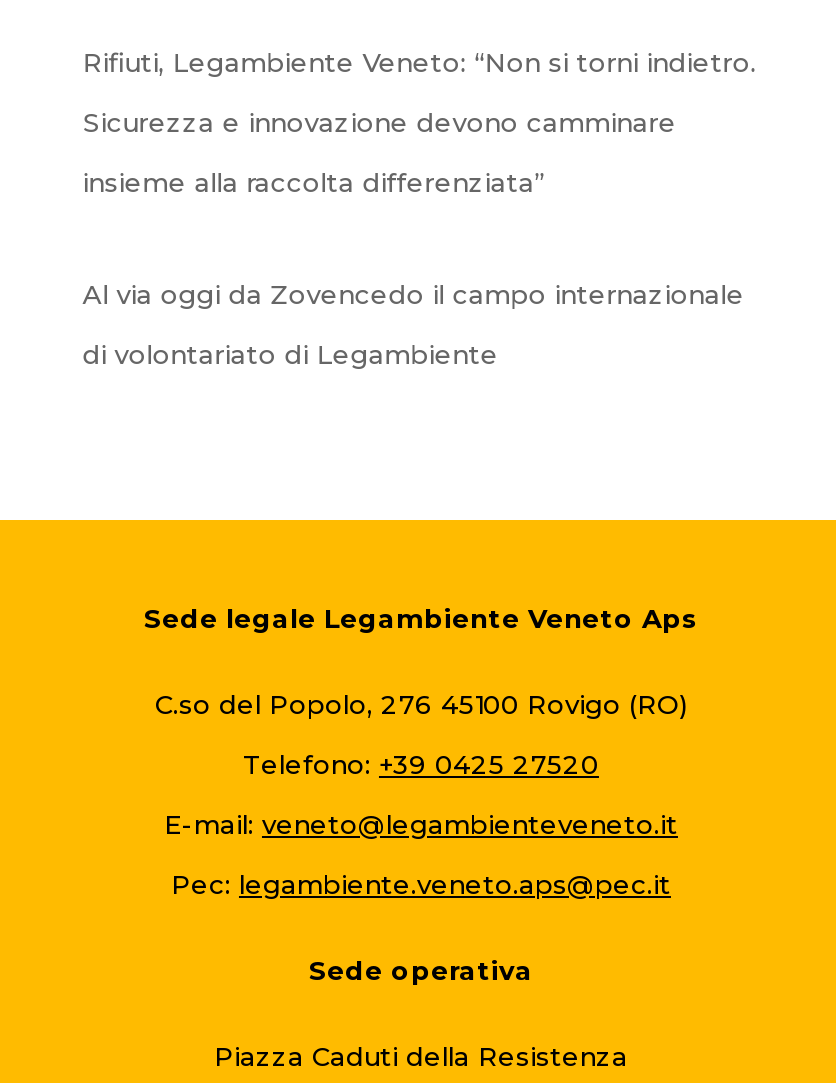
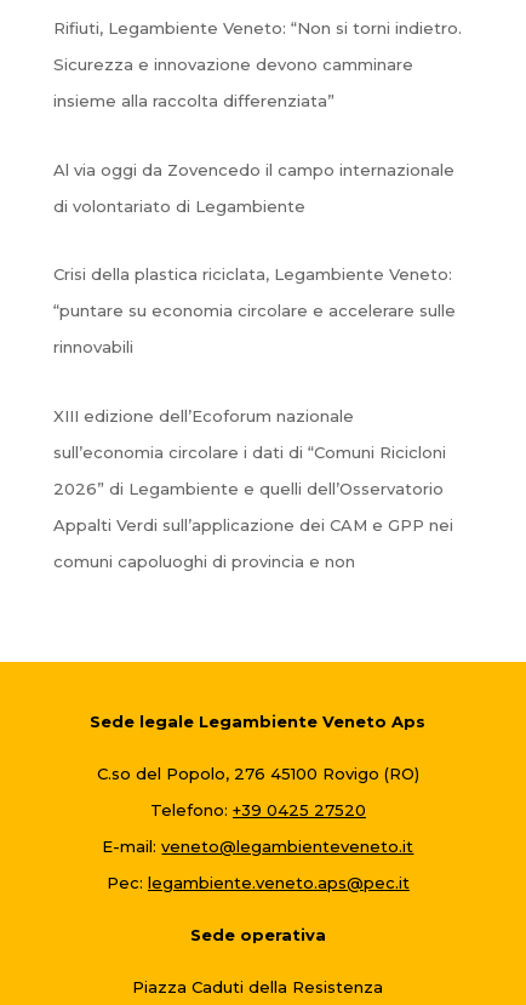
none -> [53,265,455,357] Crisi della plastica riciclata, Legambiente Veneto: | “puntare su economia circolare e accelerare sulle | rinnovabili
none -> [53,406,453,571] XIII edizione dell’Ecoforum nazionale | sull’economia circolare i dati di “Comuni Ricicloni | 2026” di Legambiente e quelli dell’Osservatorio | Appalti Verdi sull’applicazione dei CAM e GPP nei | comuni capoluoghi di provincia e non

